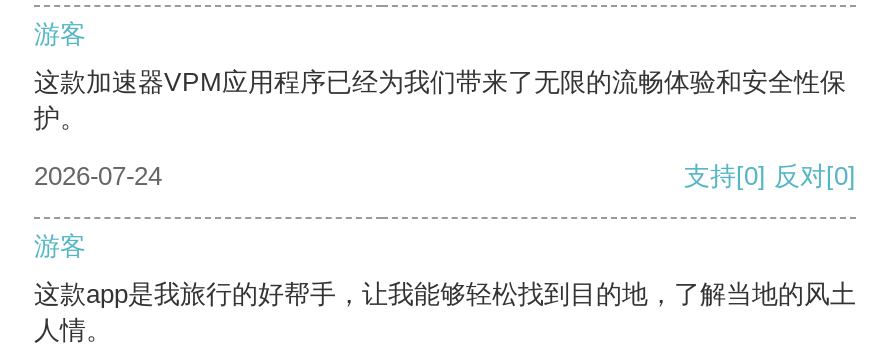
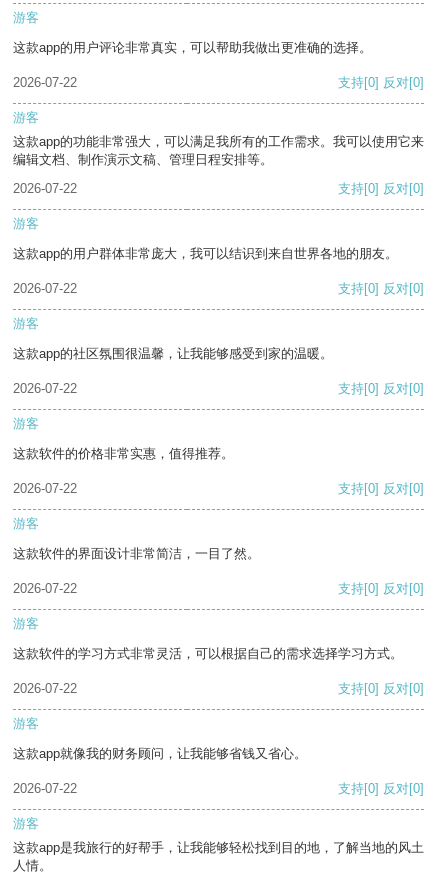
[34,67,846,191] 这款加速器VPM应用程序已经为我们带来了无限的流畅体验和安全性保 | 护。 | 2026-07-24 -> [13,40,424,796] 这款app的用户评论非常真实，可以帮助我做出更准确的选择。 | 2026-07-22 | 支持[0] 反对[0] | 游客 | 这款app的功能非常强大，可以满足我所有的工作需求。我可以使用它来 | 编辑文档、制作演示文稿、管理日程安排等。 | 2026-07-22 | 支持[0] 反对[0] | 游客 | 这款app的用户群体非常庞大，我可以结识到来自世界各地的朋友。 | 2026-07-22 | 支持[0] 反对[0] | 游客 | 这款app的社区氛围很温馨，让我能够感受到家的温暖。 | 2026-07-22 | 支持[0] 反对[0] | 游客 | 这款软件的价格非常实惠，值得推荐。 | 2026-07-22 | 支持[0] 反对[0] | 游客 | 这款软件的界面设计非常简洁，一目了然。 | 2026-07-22 | 支持[0] 反对[0] | 游客 | 这款软件的学习方式非常灵活，可以根据自己的需求选择学习方式。 | 2026-07-22 | 支持[0] 反对[0] | 游客 | 这款app就像我的财务顾问，让我能够省钱又省心。 | 2026-07-22

